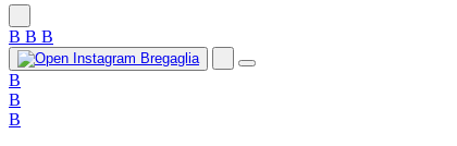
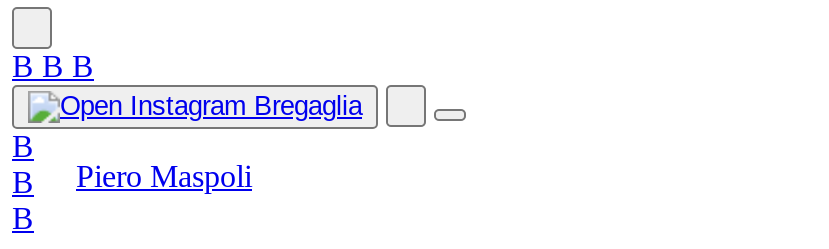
none -> [76,159,252,193] Piero Maspoli

